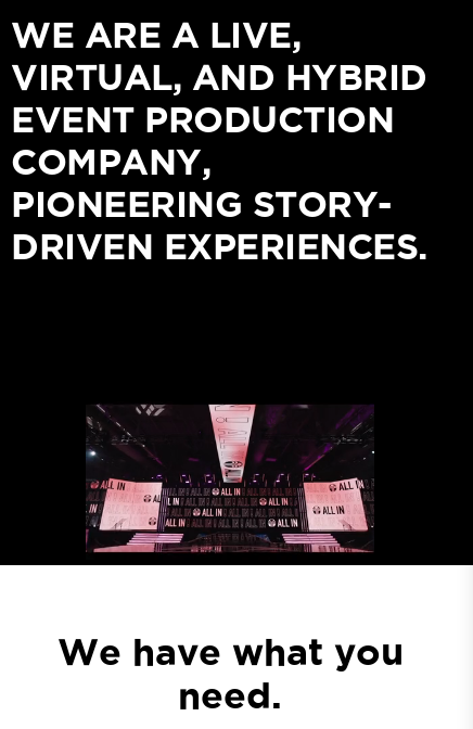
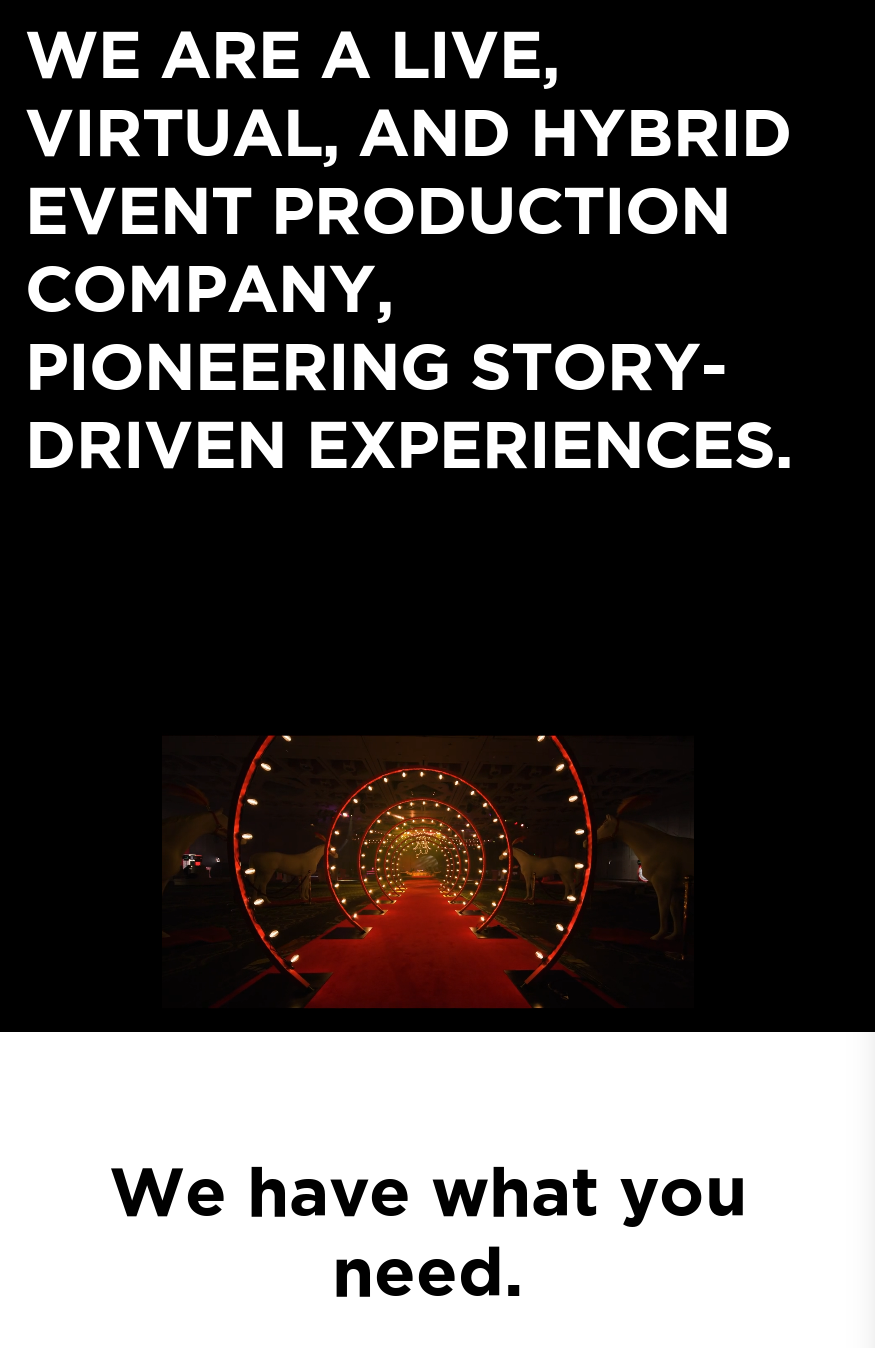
[85,404,375,553] [image] -> [162,734,688,1008] [image]

